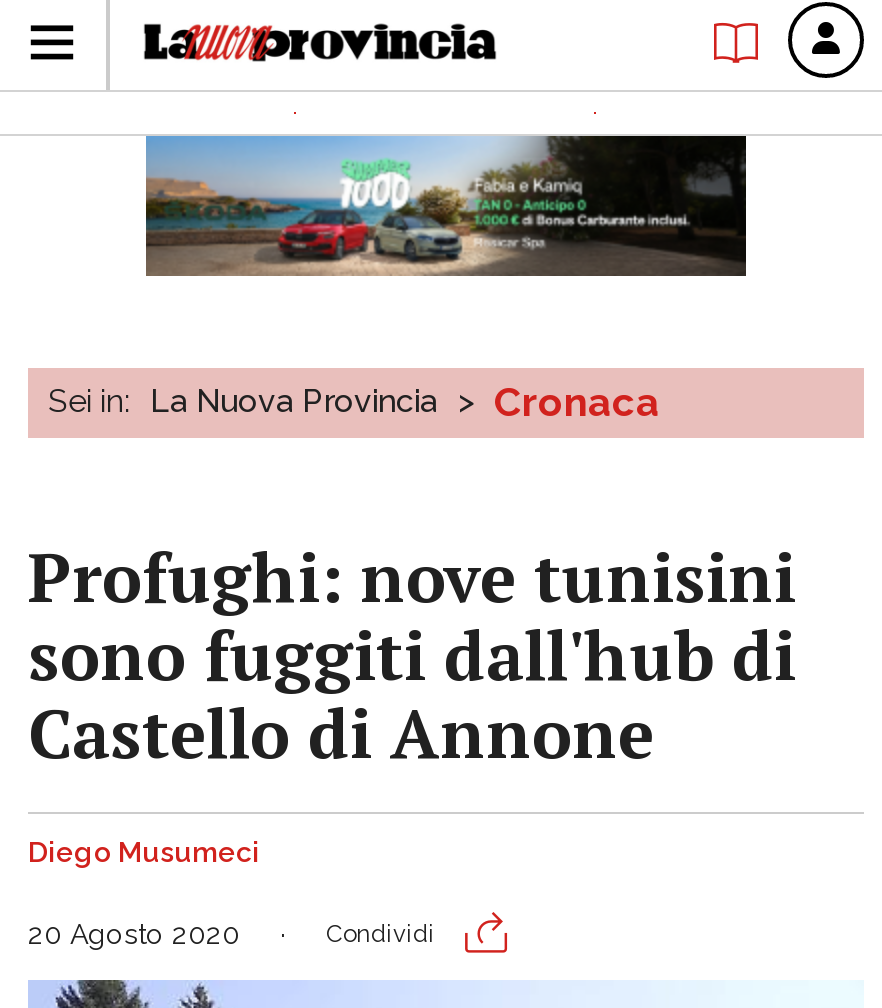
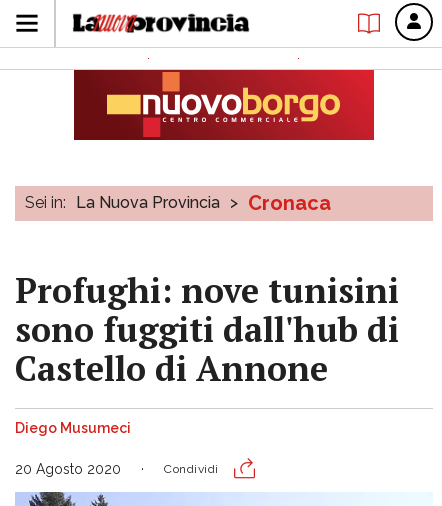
[144,134,748,278] [image] -> [73,69,375,141] [image]

